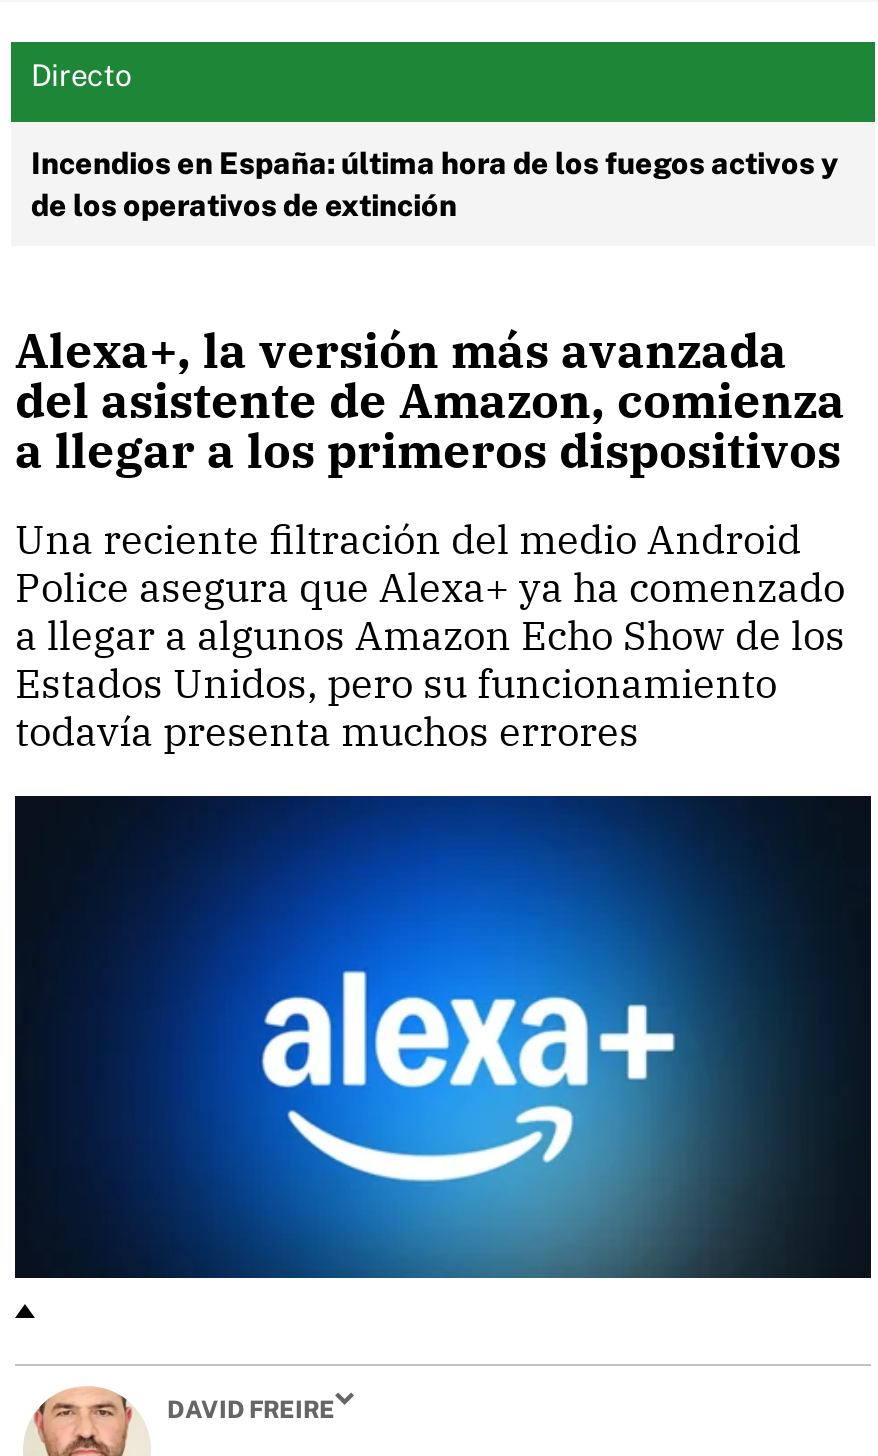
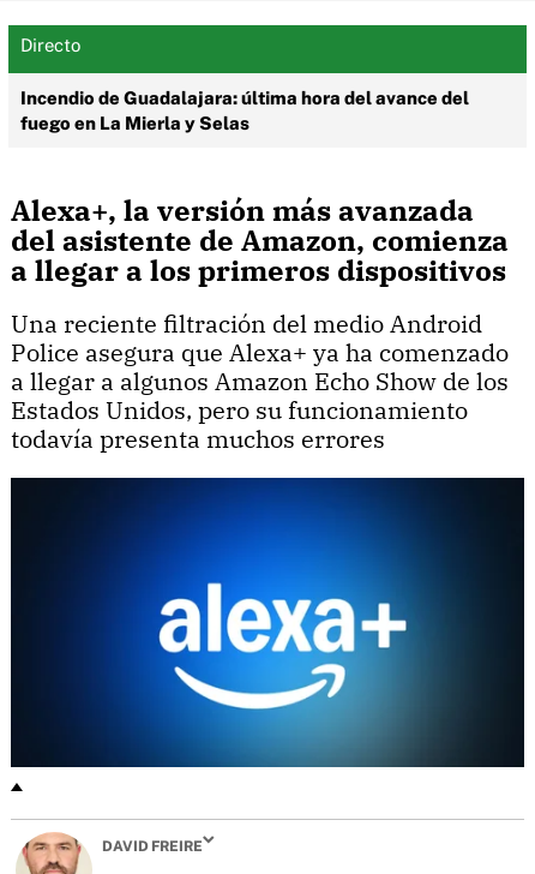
[31,146,839,222] Incendios en España: última hora de los fuegos activos y | de los operativos de extinción -> [20,88,469,133] Incendio de Guadalajara: última hora del avance del | fuego en La Mierla y Selas

